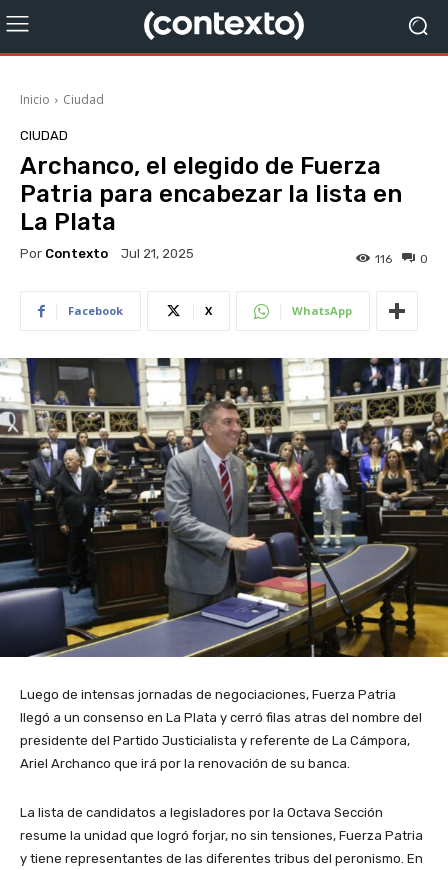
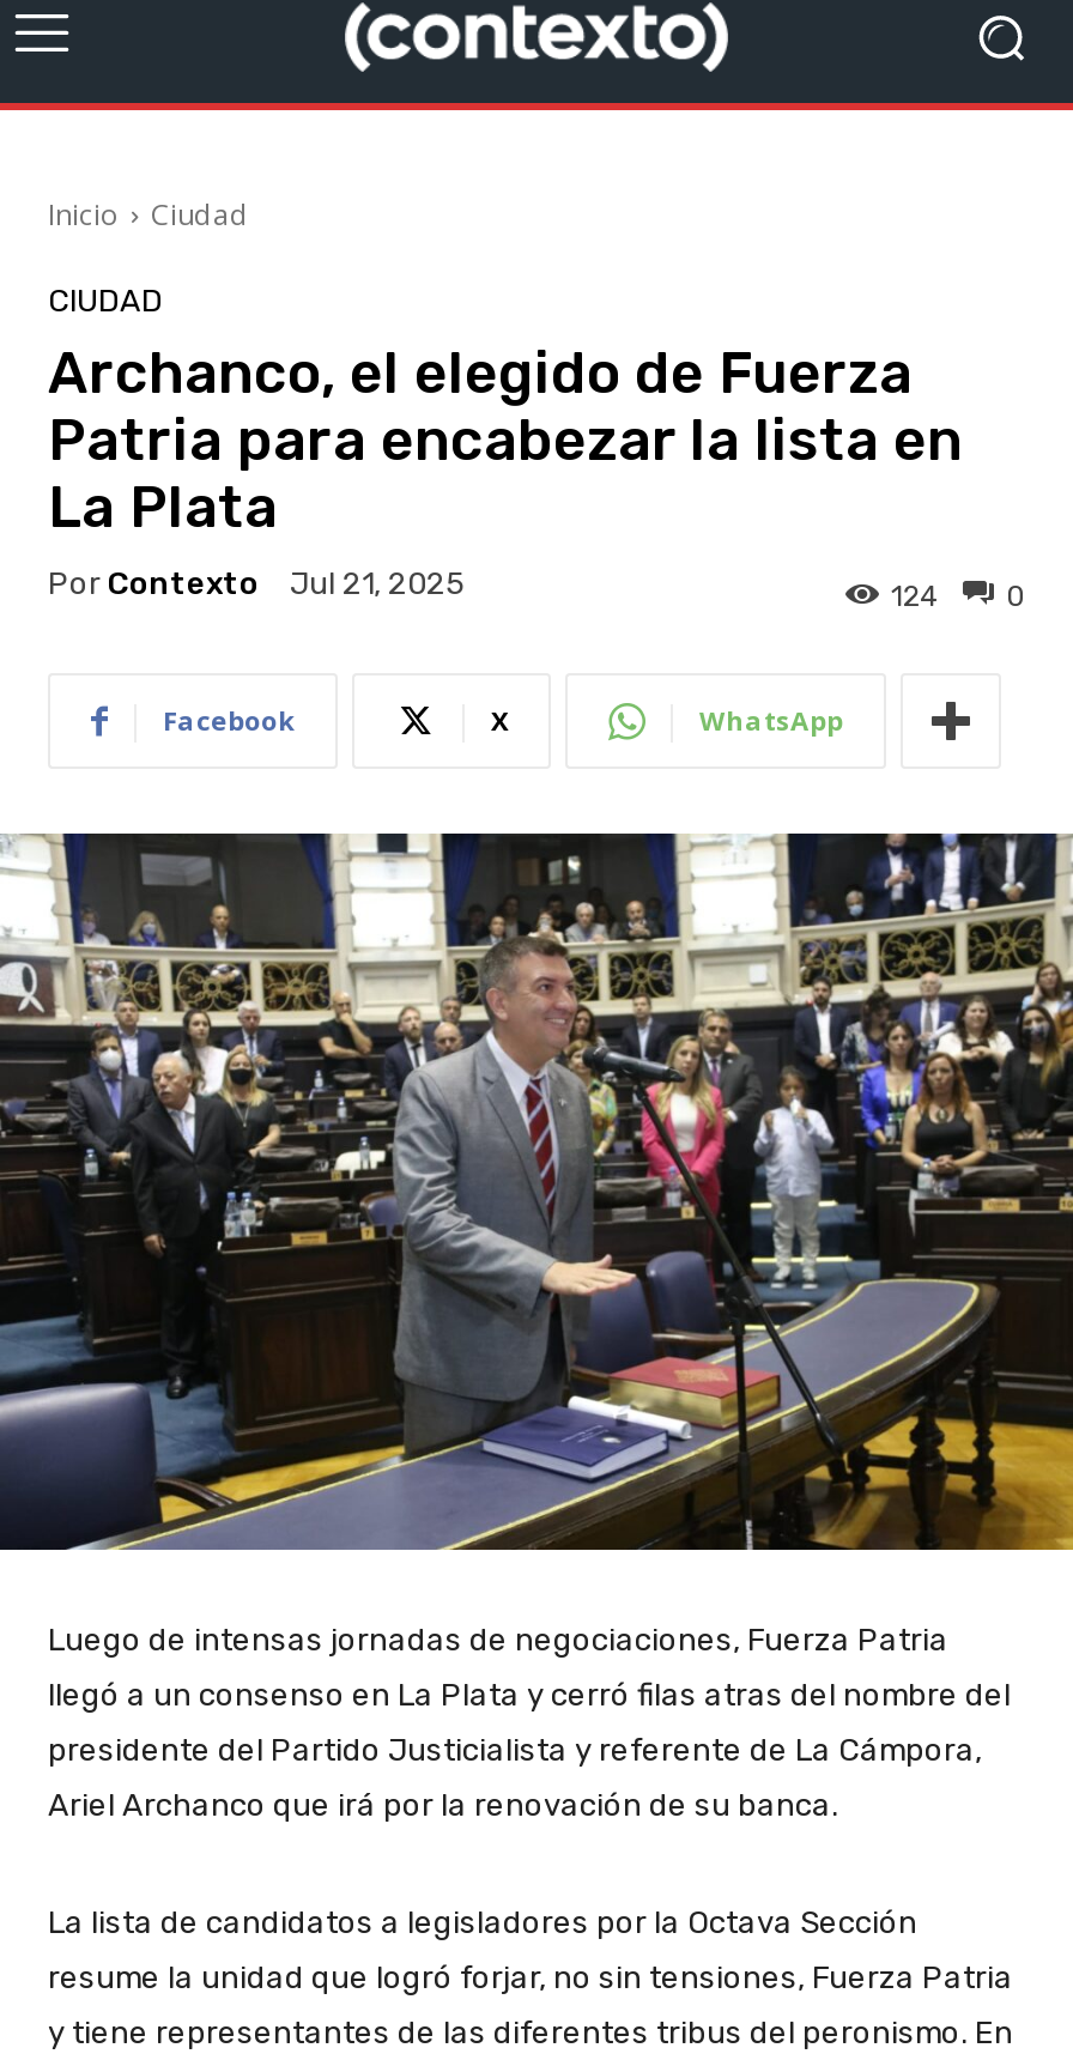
[375,252,392,266] 116 -> [891,579,939,613] 124

